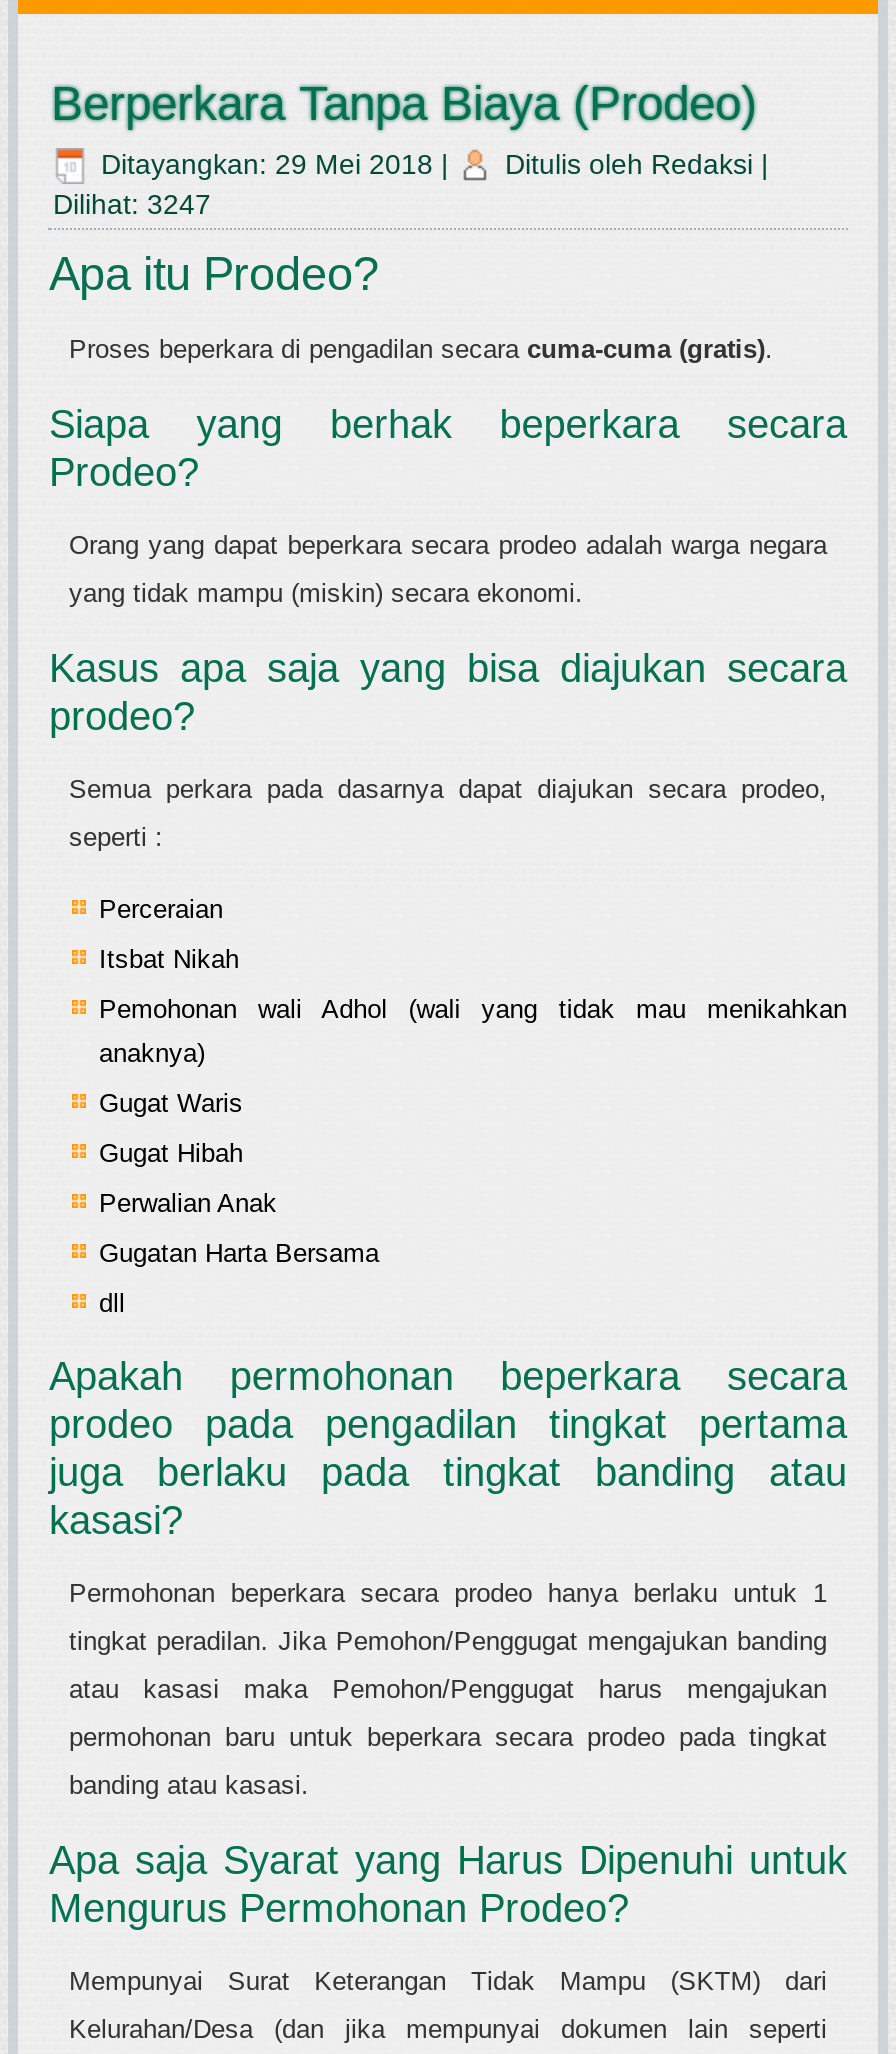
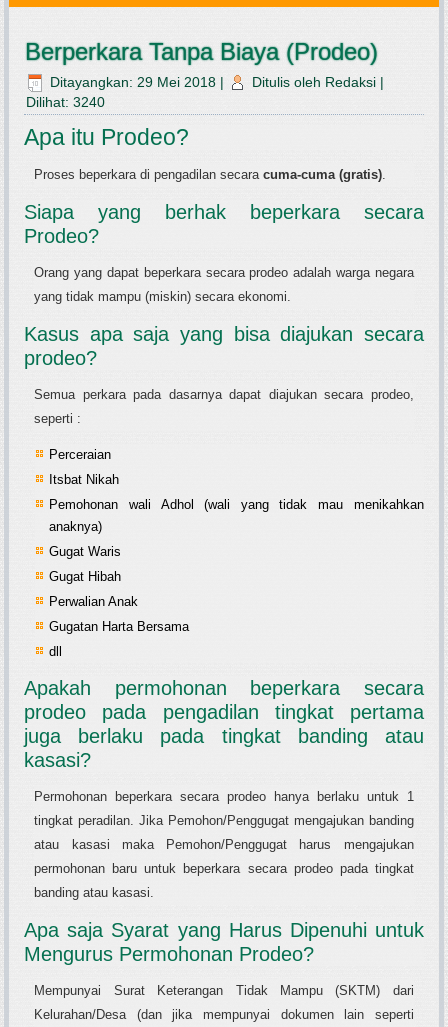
[53,189,211,221] Dilihat: 3247 -> [26,94,105,110] Dilihat: 3240

